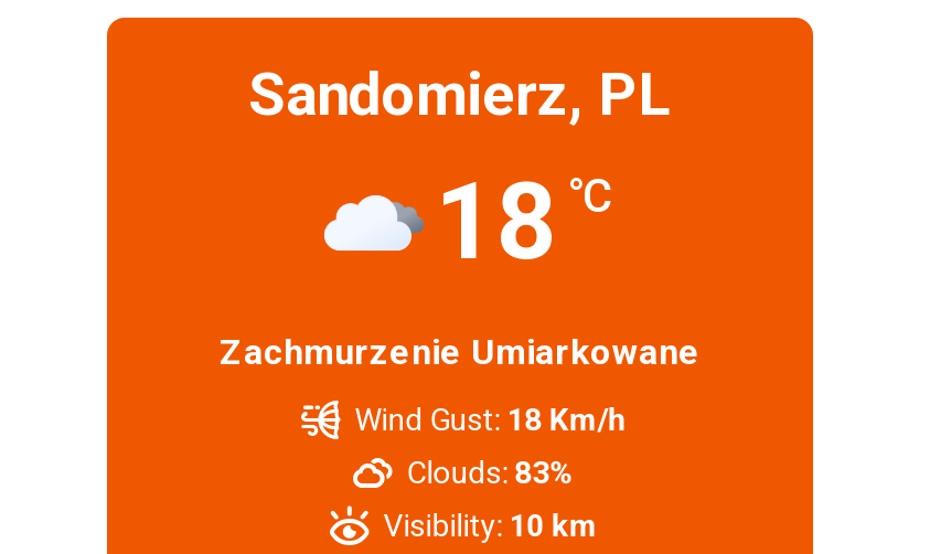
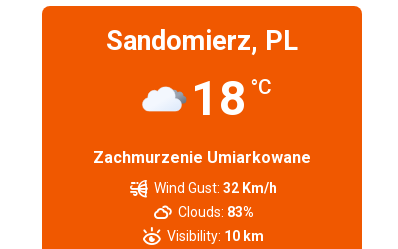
[355,402,626,437] Wind Gust: 18 Km/h -> [154,180,277,196] Wind Gust: 32 Km/h

